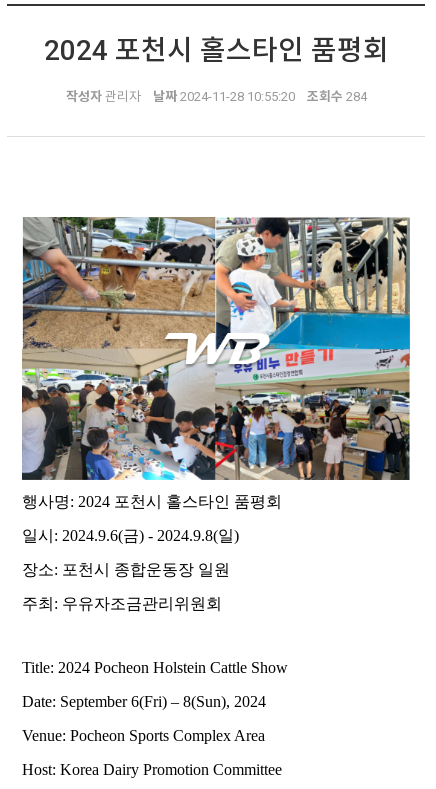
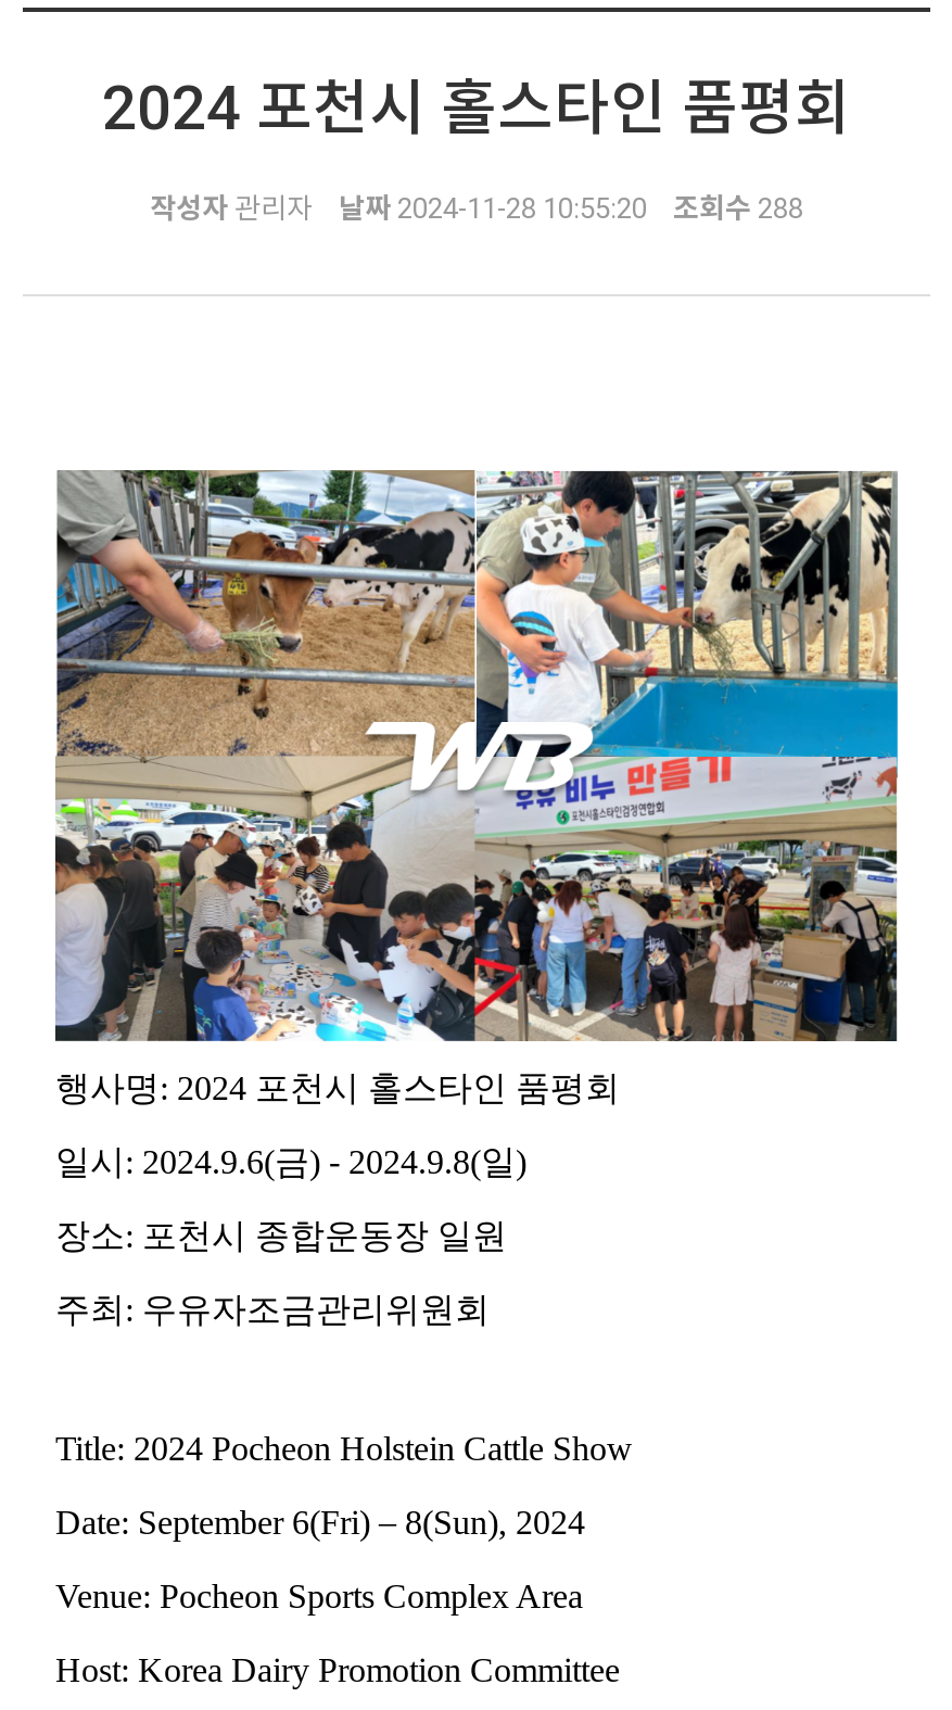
[65,89,366,104] 작성자 관리자 날짜 2024-11-28 10:55:20 조회수 284 -> [150,192,803,225] 작성자 관리자 날짜 2024-11-28 10:55:20 조회수 288

